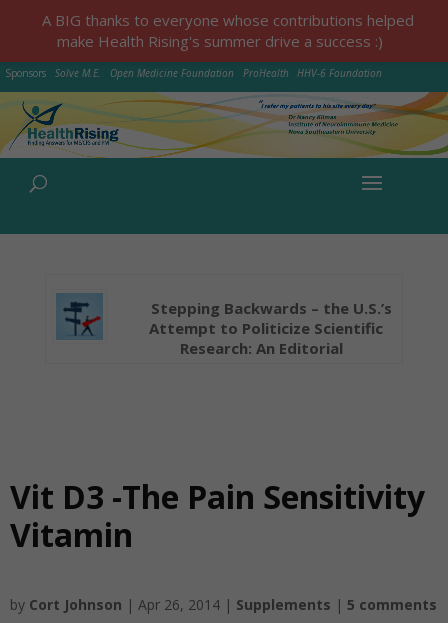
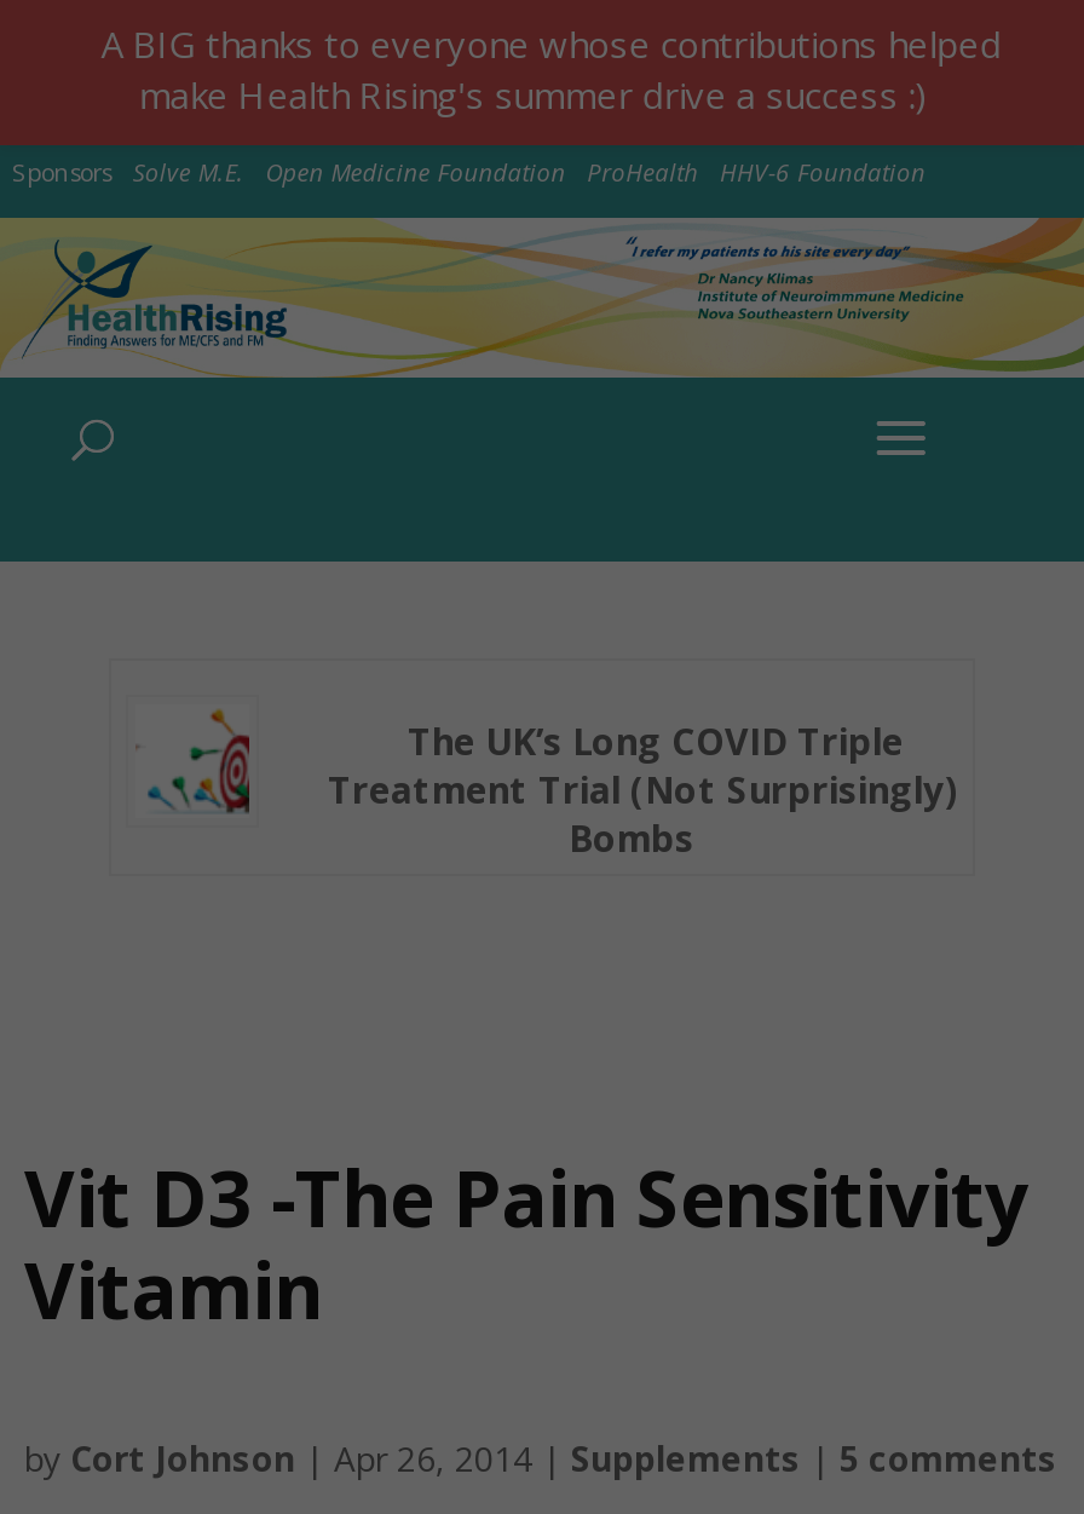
[55,292,104,341] [image] -> [135,704,252,818] [image]
[149,298,391,358] Stepping Backwards – the U.S.’s | Attempt to Politicize Scientific | Research: An Editorial -> [328,716,959,861] The UK’s Long COVID Triple | Treatment Trial (Not Surprisingly) | Bombs

